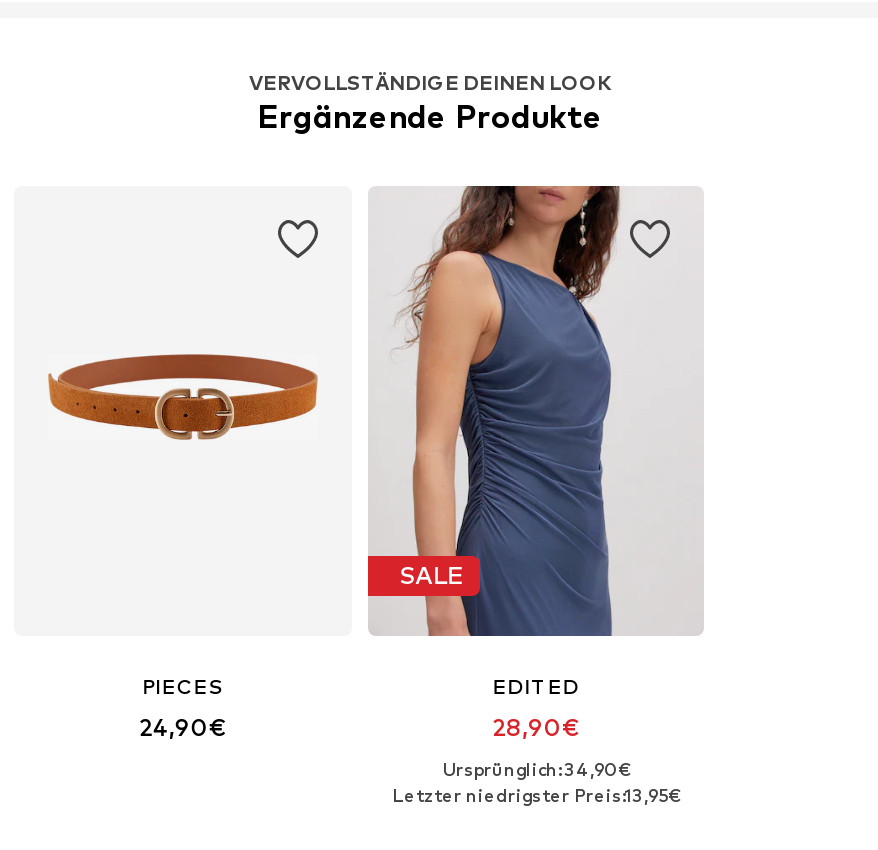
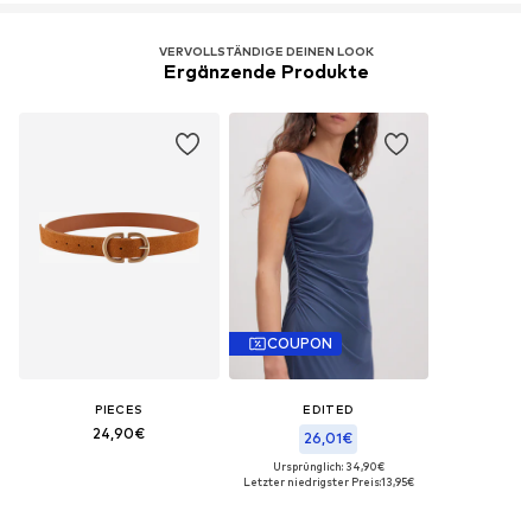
[399,561,463,591] SALE -> [267,335,332,352] COUPON
[492,712,580,742] 28,90€ -> [304,429,353,447] 26,01€

